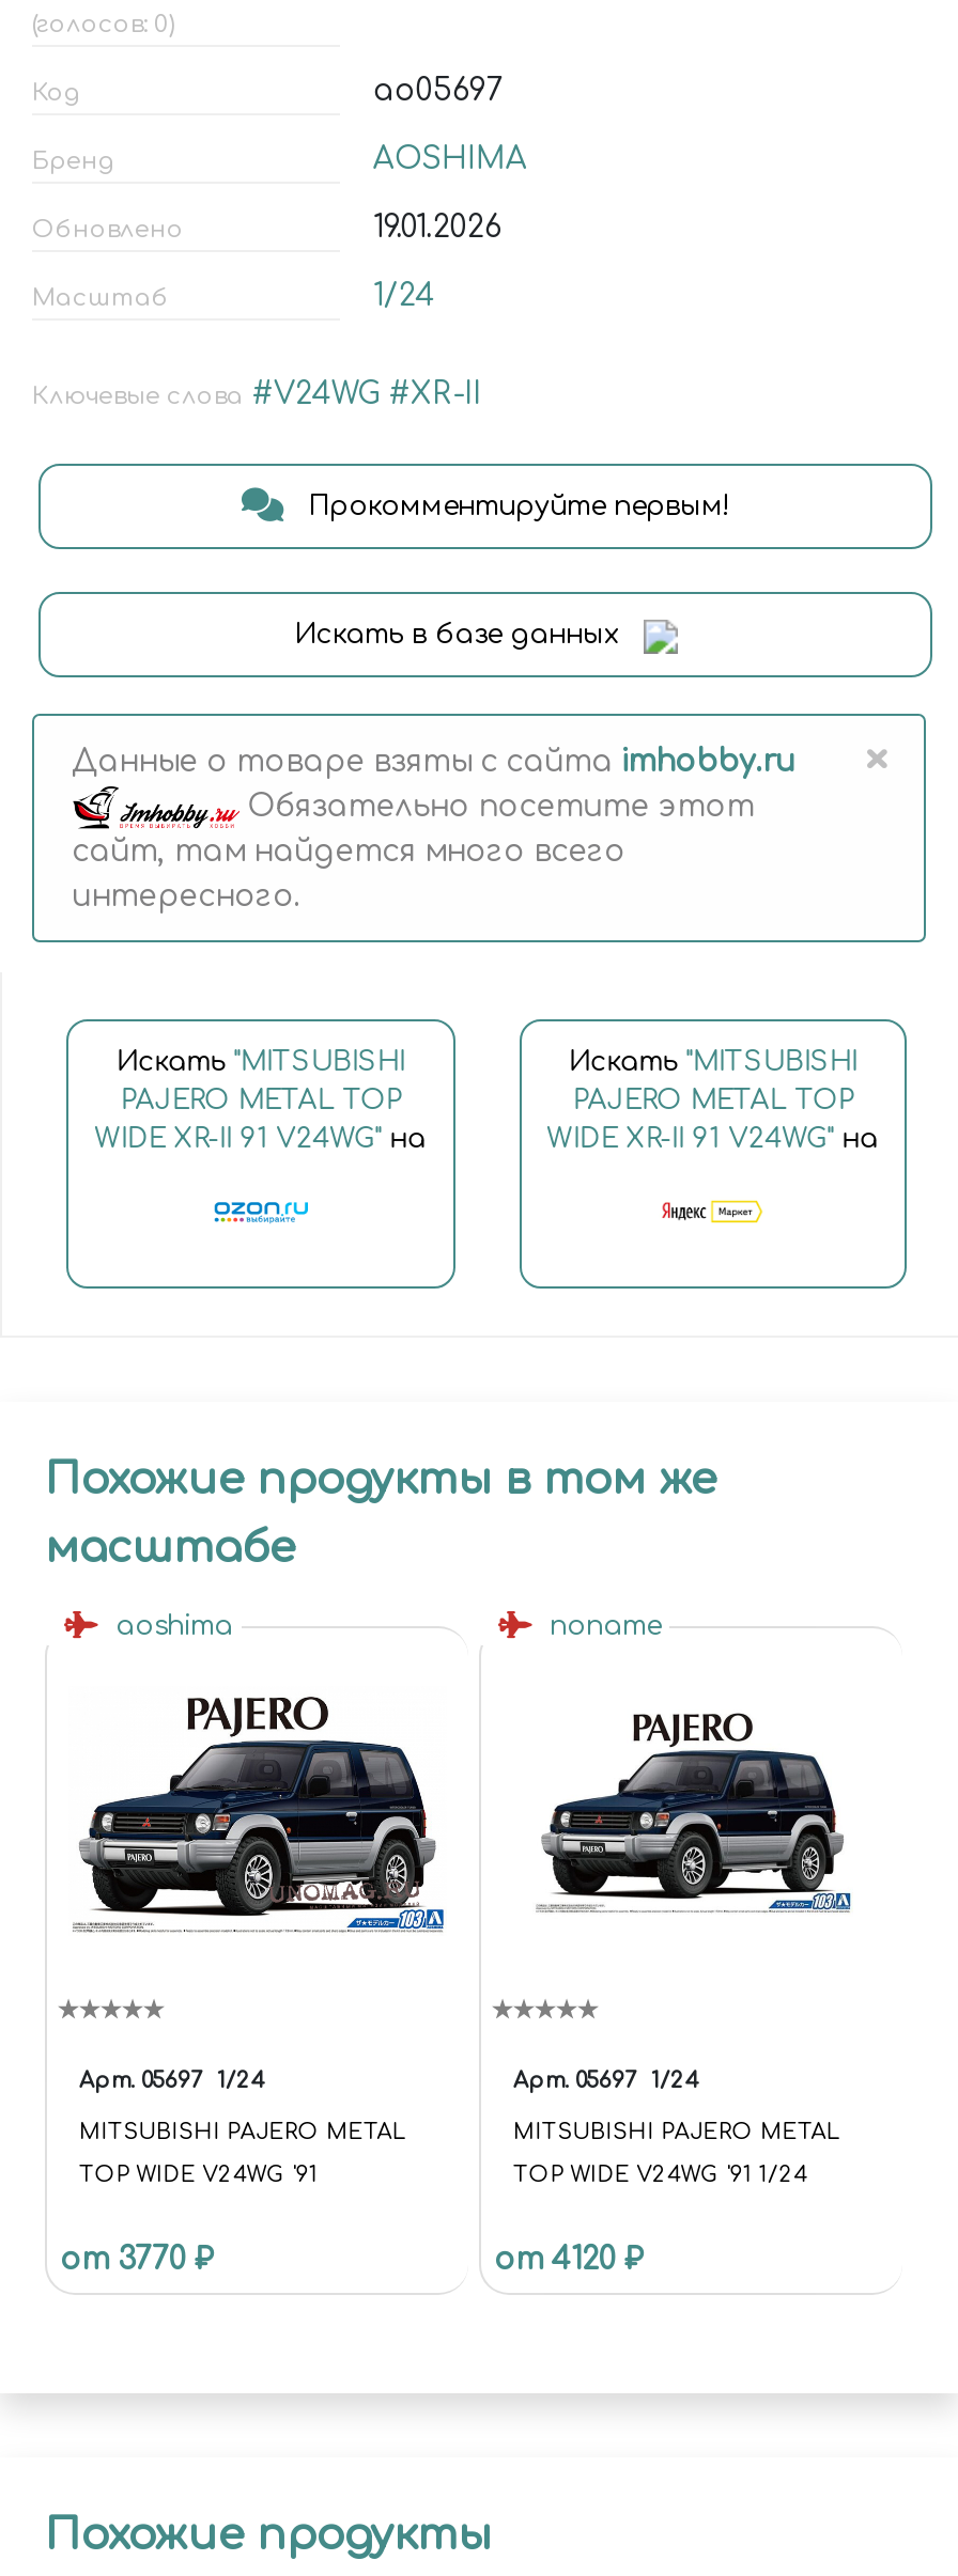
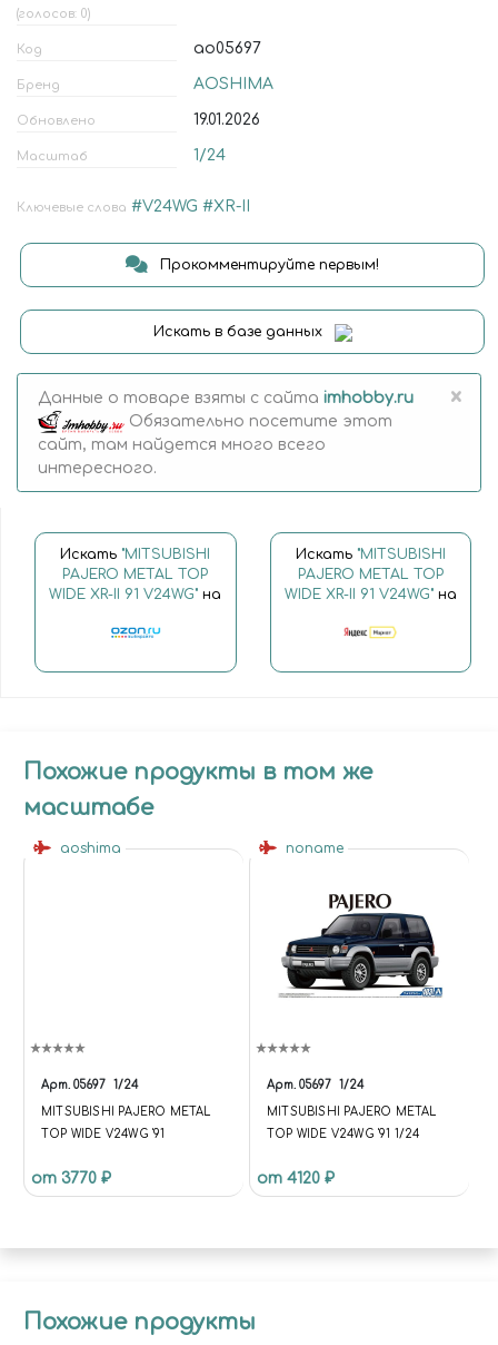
[73,1695,447,1934] [image] -> none

